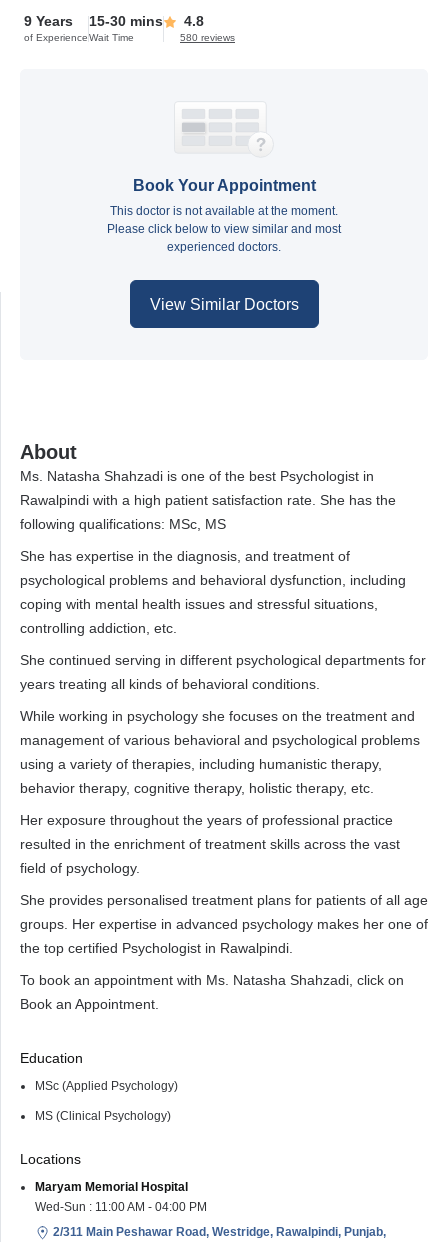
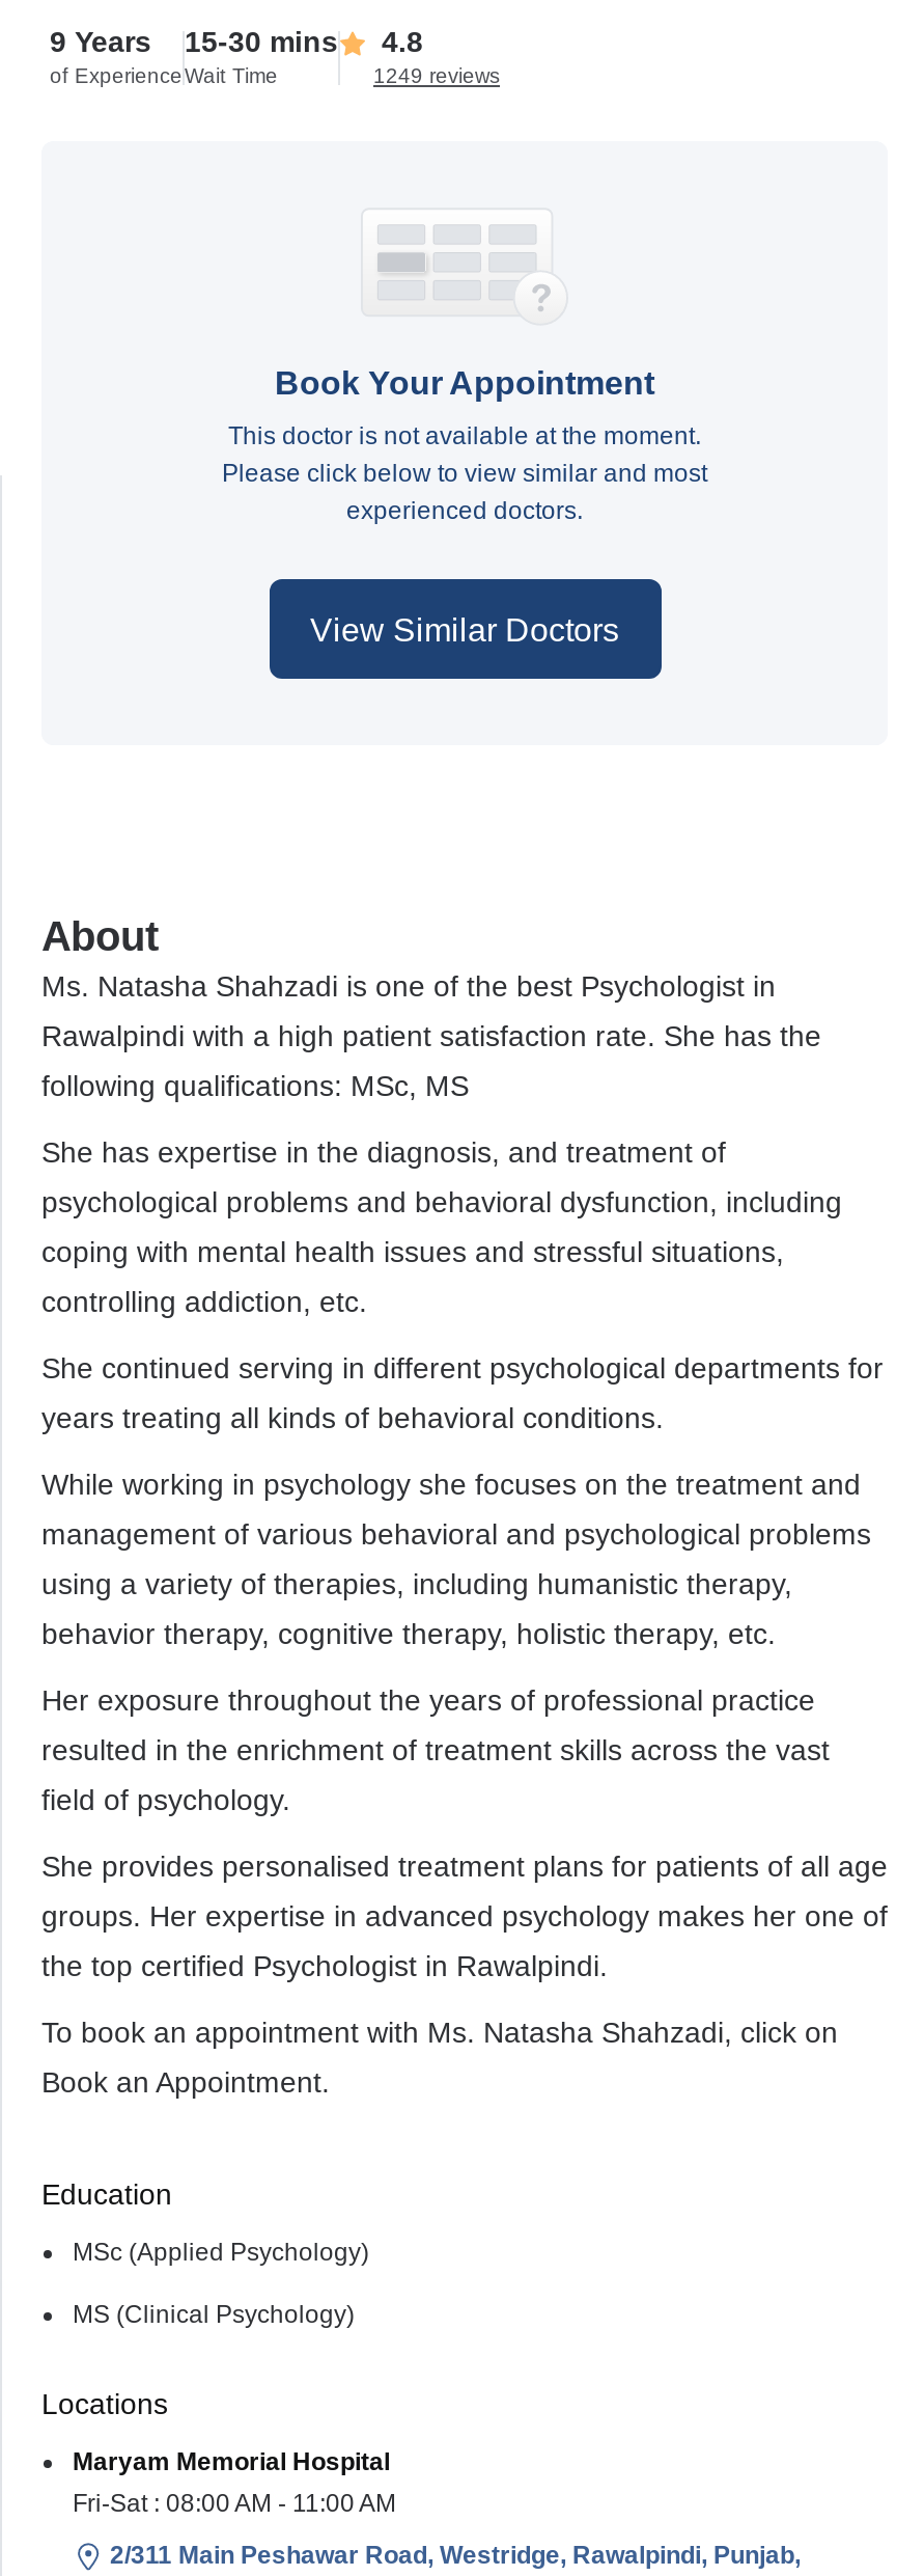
[180,32,235,43] 580 reviews -> [373,65,500,88] 1249 reviews
[35,1200,207,1214] Wed-Sun : 11:00 AM - 04:00 PM -> [73,2489,396,2518] Fri-Sat : 08:00 AM - 11:00 AM

